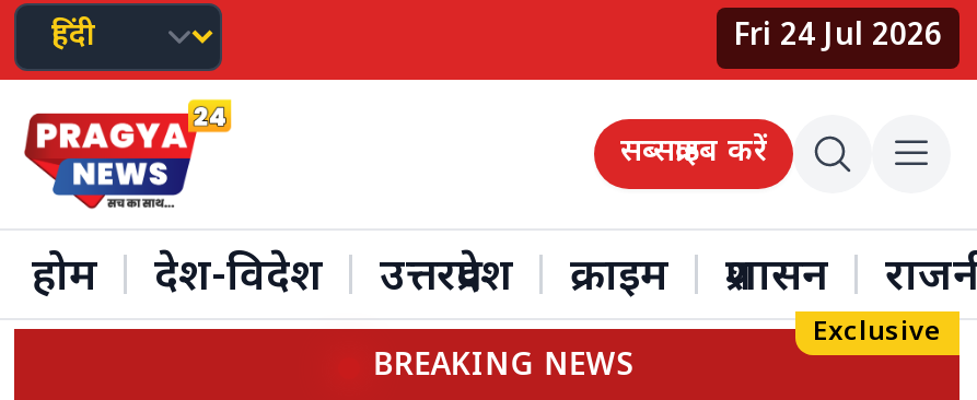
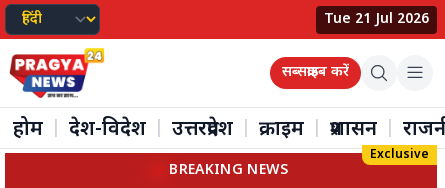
[734,15,942,57] Fri 24 Jul 2026 -> [324,9,429,28] Tue 21 Jul 2026

